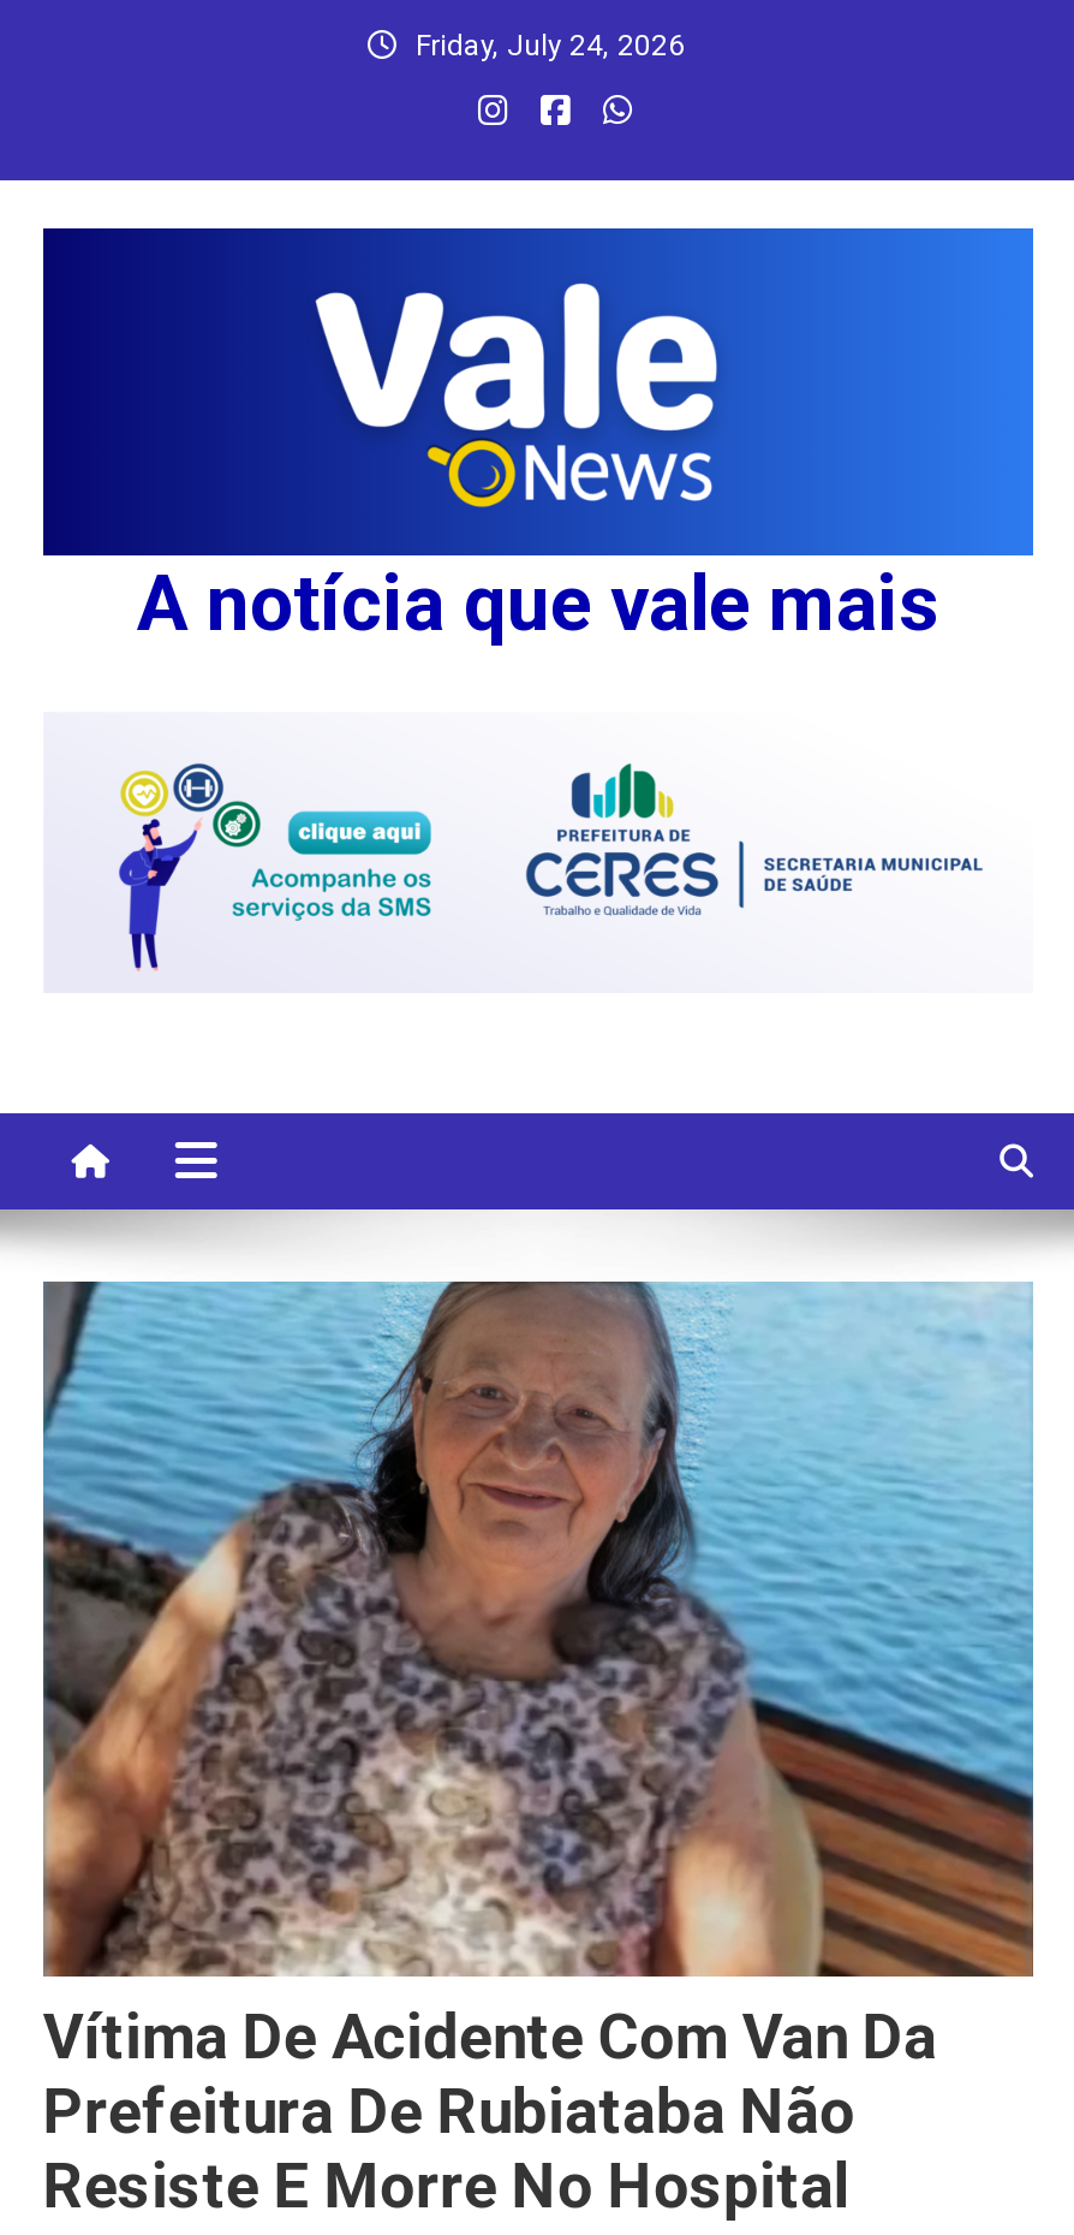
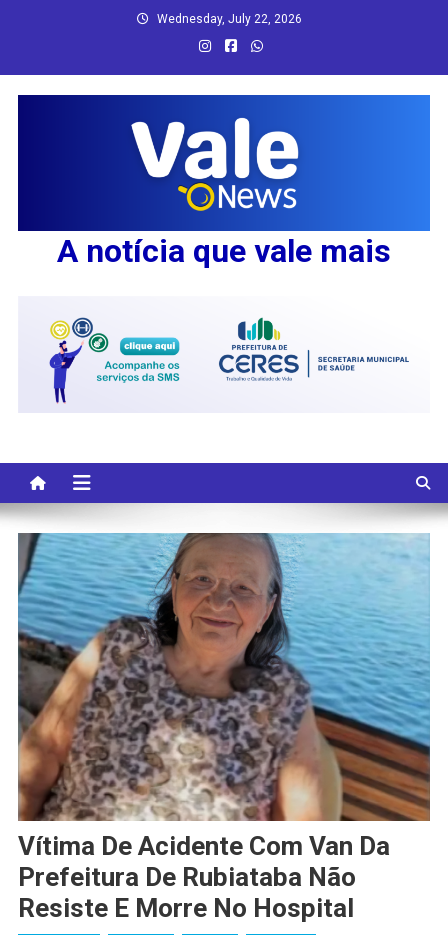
[416,29,685,63] Friday, July 24, 2026 -> [156,12,301,26] Wednesday, July 22, 2026

